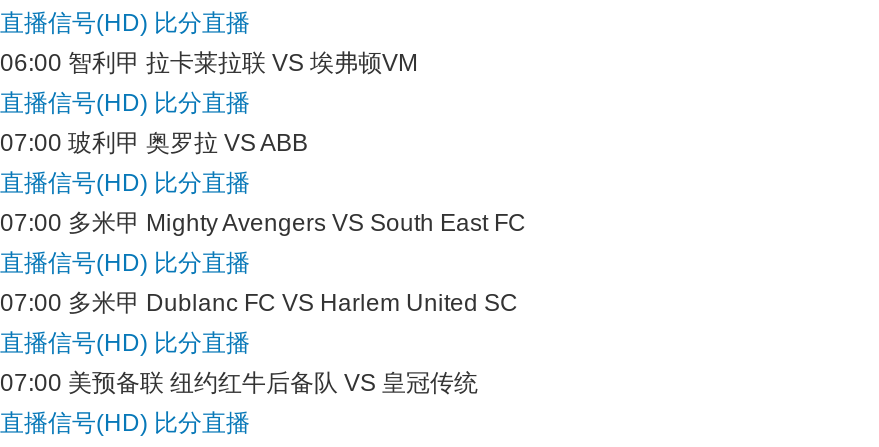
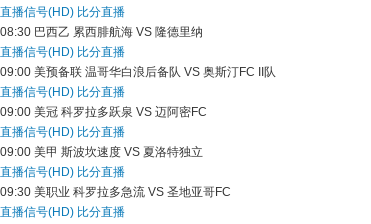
[0,49,418,77] 06:00 智利甲拉卡莱拉联 VS 埃弗顿VM -> [0,25,203,39] 08:30 巴西乙累西腓航海 VS 隆德里纳
[0,129,308,157] 07:00 玻利甲奥罗拉 VS ABB -> [0,65,276,79] 09:00 美预备联温哥华白浪后备队 VS 奥斯汀FC II队
[0,209,526,237] 07:00 多米甲Mighty Avengers VS South East FC -> [0,105,207,119] 09:00 美冠科罗拉多跃泉 VS 迈阿密FC
[0,289,518,317] 07:00 多米甲Dublanc FC VS Harlem United SC -> [0,145,203,159] 09:00 美甲斯波坎速度 VS 夏洛特独立
[0,369,478,397] 07:00 美预备联纽约红牛后备队 VS 皇冠传统 -> [0,185,231,199] 09:30 美职业科罗拉多急流 VS 圣地亚哥FC

